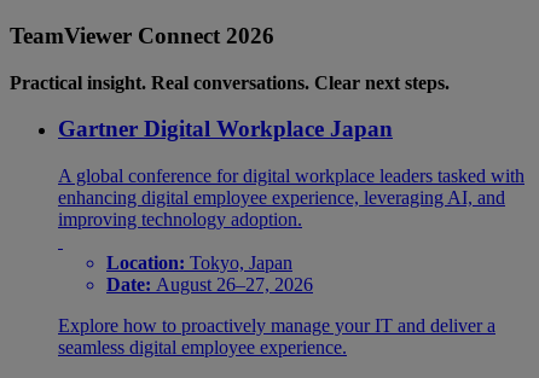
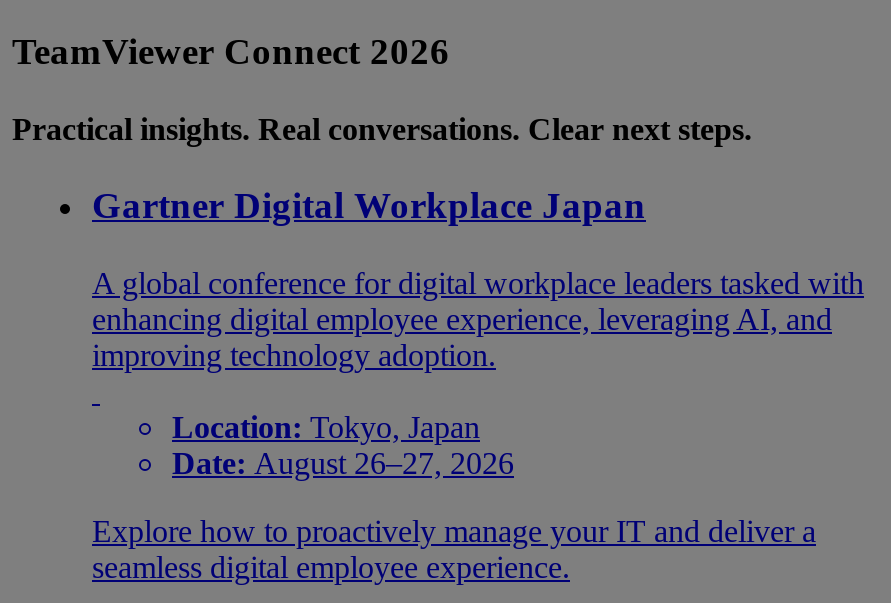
[10,72,450,93] Practical insight. Real conversations. Clear next steps. -> [12,111,752,145] Practical insights. Real conversations. Clear next steps.

